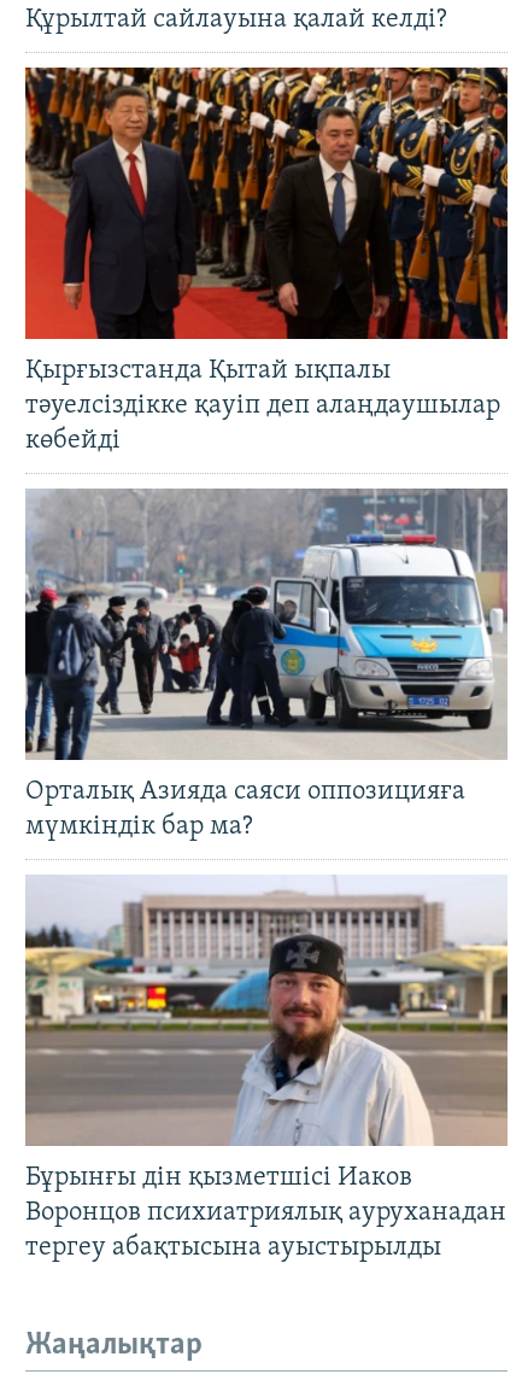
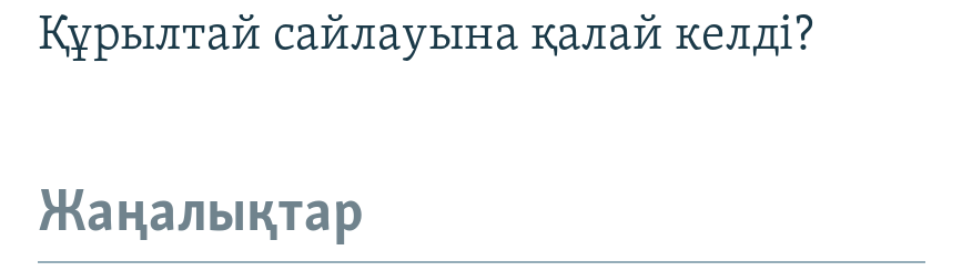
[24,66,509,455] [image] | Қырғызстанда Қытай ықпалы | тәуелсіздікке қауіп деп алаңдаушылар | көбейді -> none
[24,487,509,841] [image] | Орталық Азияда саяси оппозицияға | мүмкіндік бар ма? -> none
[24,876,509,1262] [image] | Бұрынғы дін қызметшісі Иаков | Воронцов психиатриялық ауруханадан | тергеу абақтысына ауыстырылды -> none

